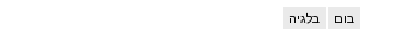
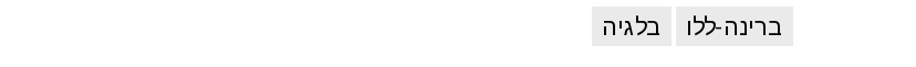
[333,11,354,25] בום -> [686,13,781,39] ברינה-ללו

